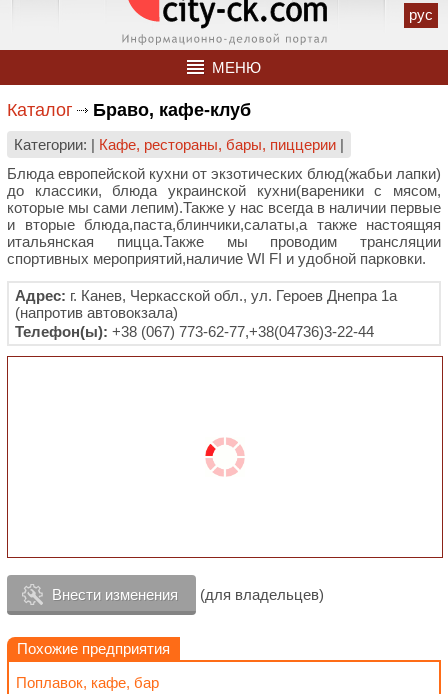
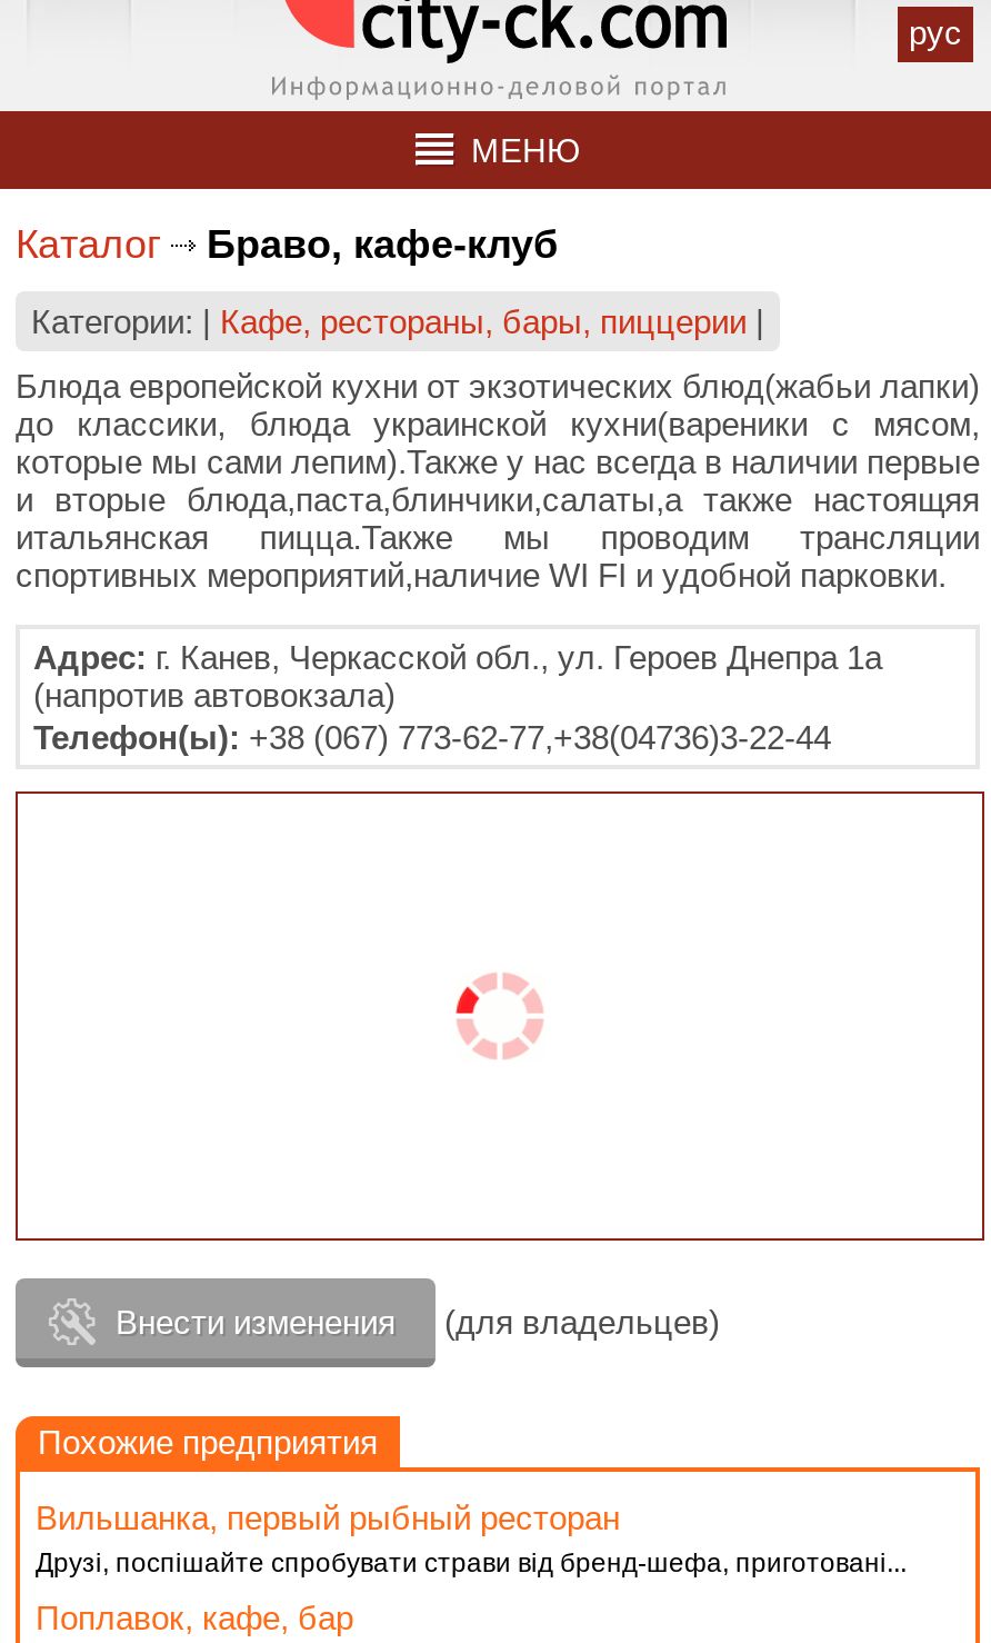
none -> [36,1498,907,1579] Вильшанка, первый рыбный ресторан | Друзі, поспішайте спробувати страви від бренд-шефа, приготовані...

